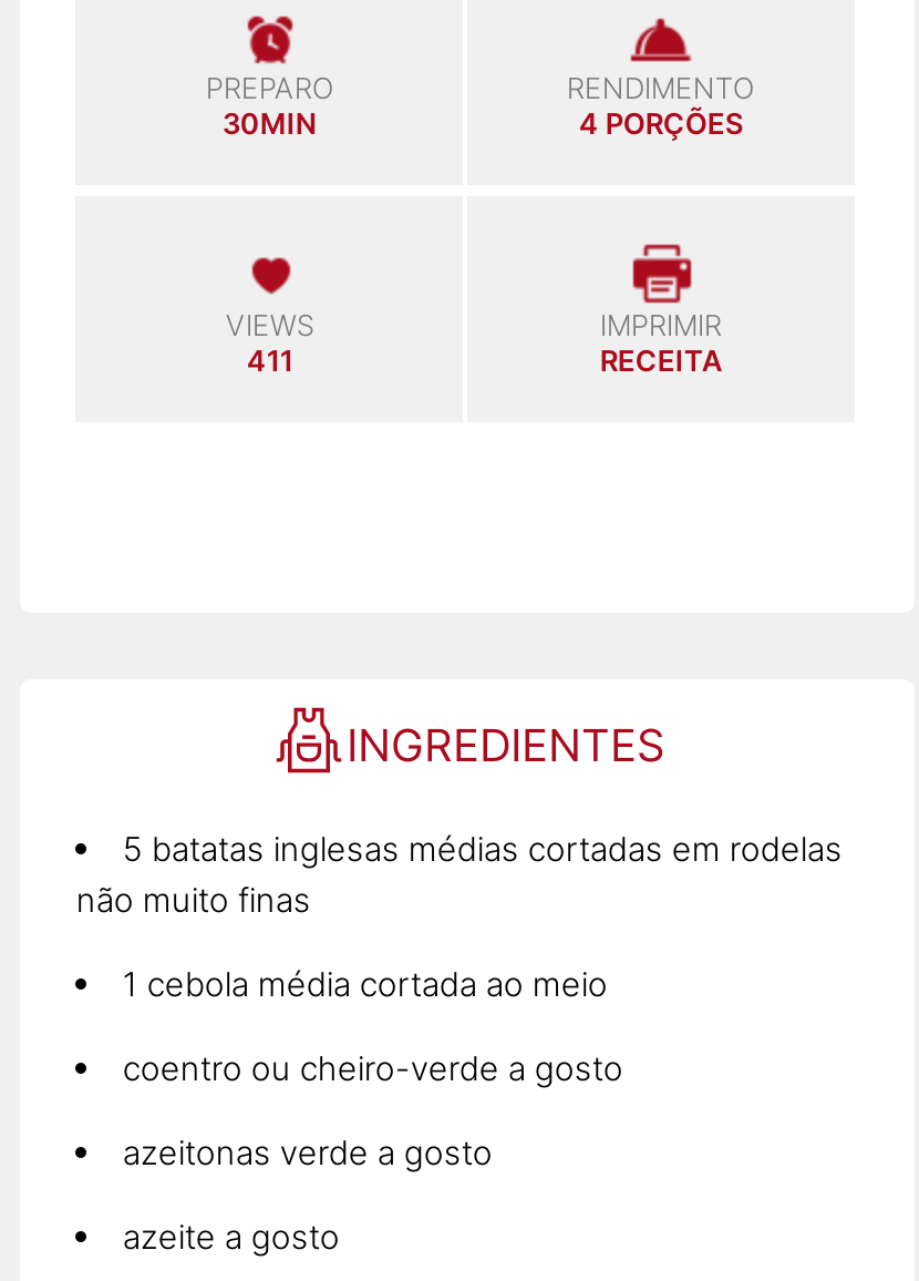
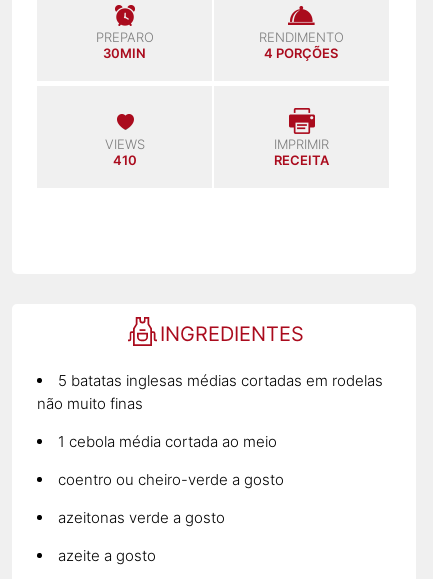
[246,342,293,377] 411 -> [113,152,137,168] 410

